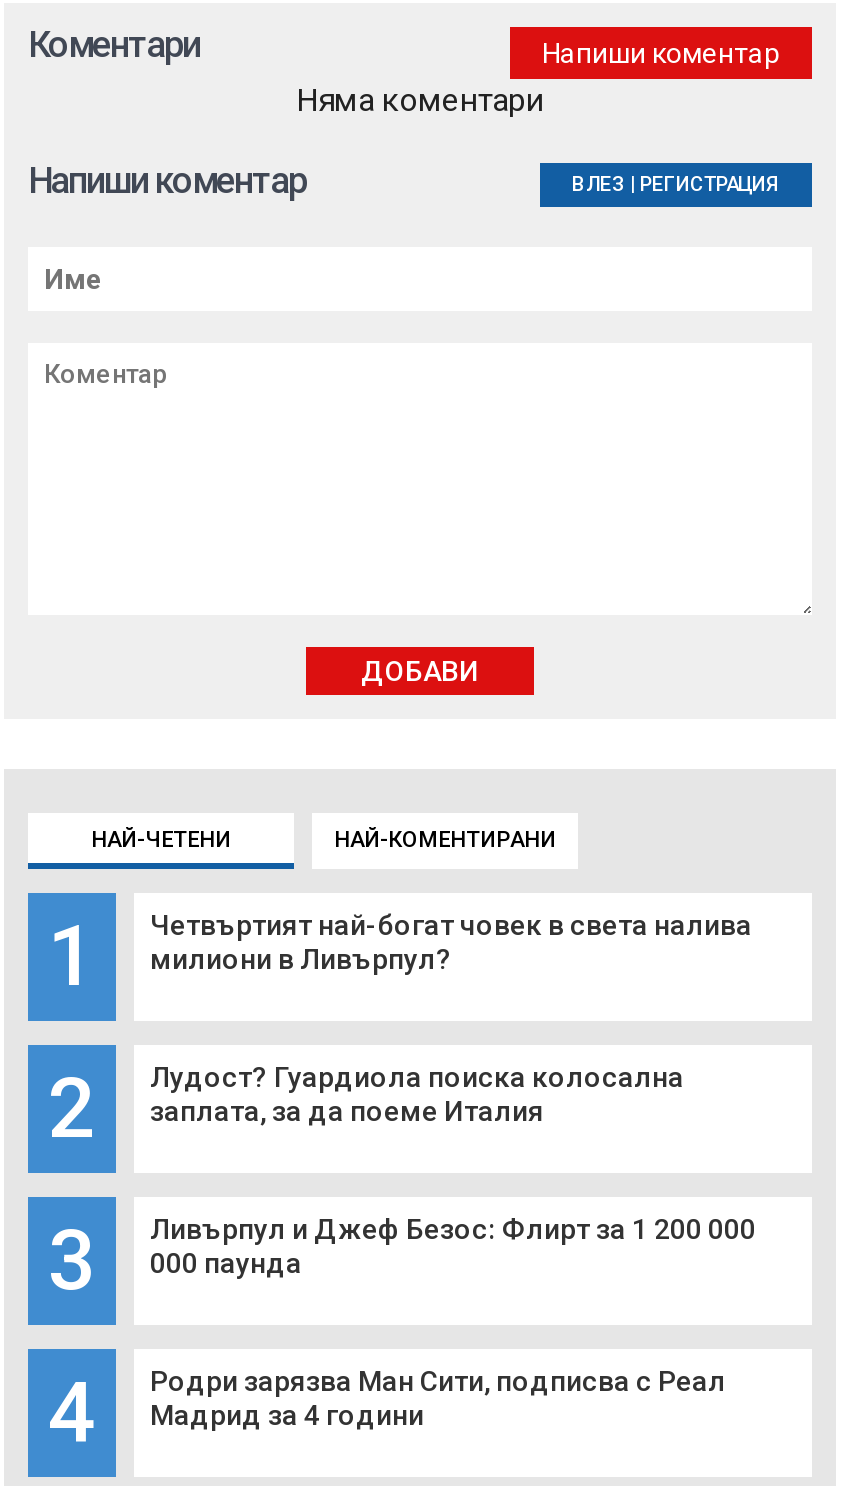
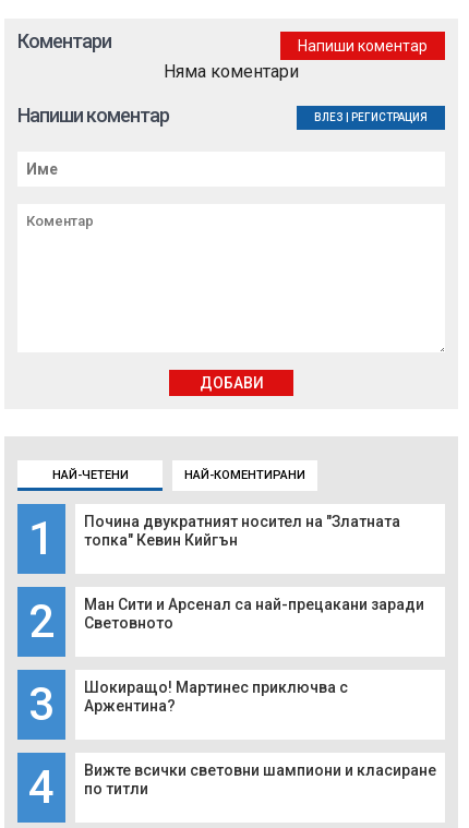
[150,909,752,975] Четвъртият най-богат човек в света налива | милиони в Ливърпул? -> [84,513,400,549] Почина двукратният носител на "Златната | топка" Кевин Кийгън
[150,1061,684,1127] Лудост? Гуардиола поиска колосална | заплата, за да поеме Италия -> [84,596,424,632] Ман Сити и Арсенал са най-прецакани заради | Световното
[150,1213,756,1279] Ливърпул и Джеф Безос: Флирт за 1 200 000 | 000 паунда -> [84,679,348,715] Шокиращо! Мартинес приключва с | Аржентина?
[150,1365,726,1431] Родри зарязва Ман Сити, подписва с Реал | Мадрид за 4 години -> [84,762,436,798] Вижте всички световни шампиони и класиране | по титли

